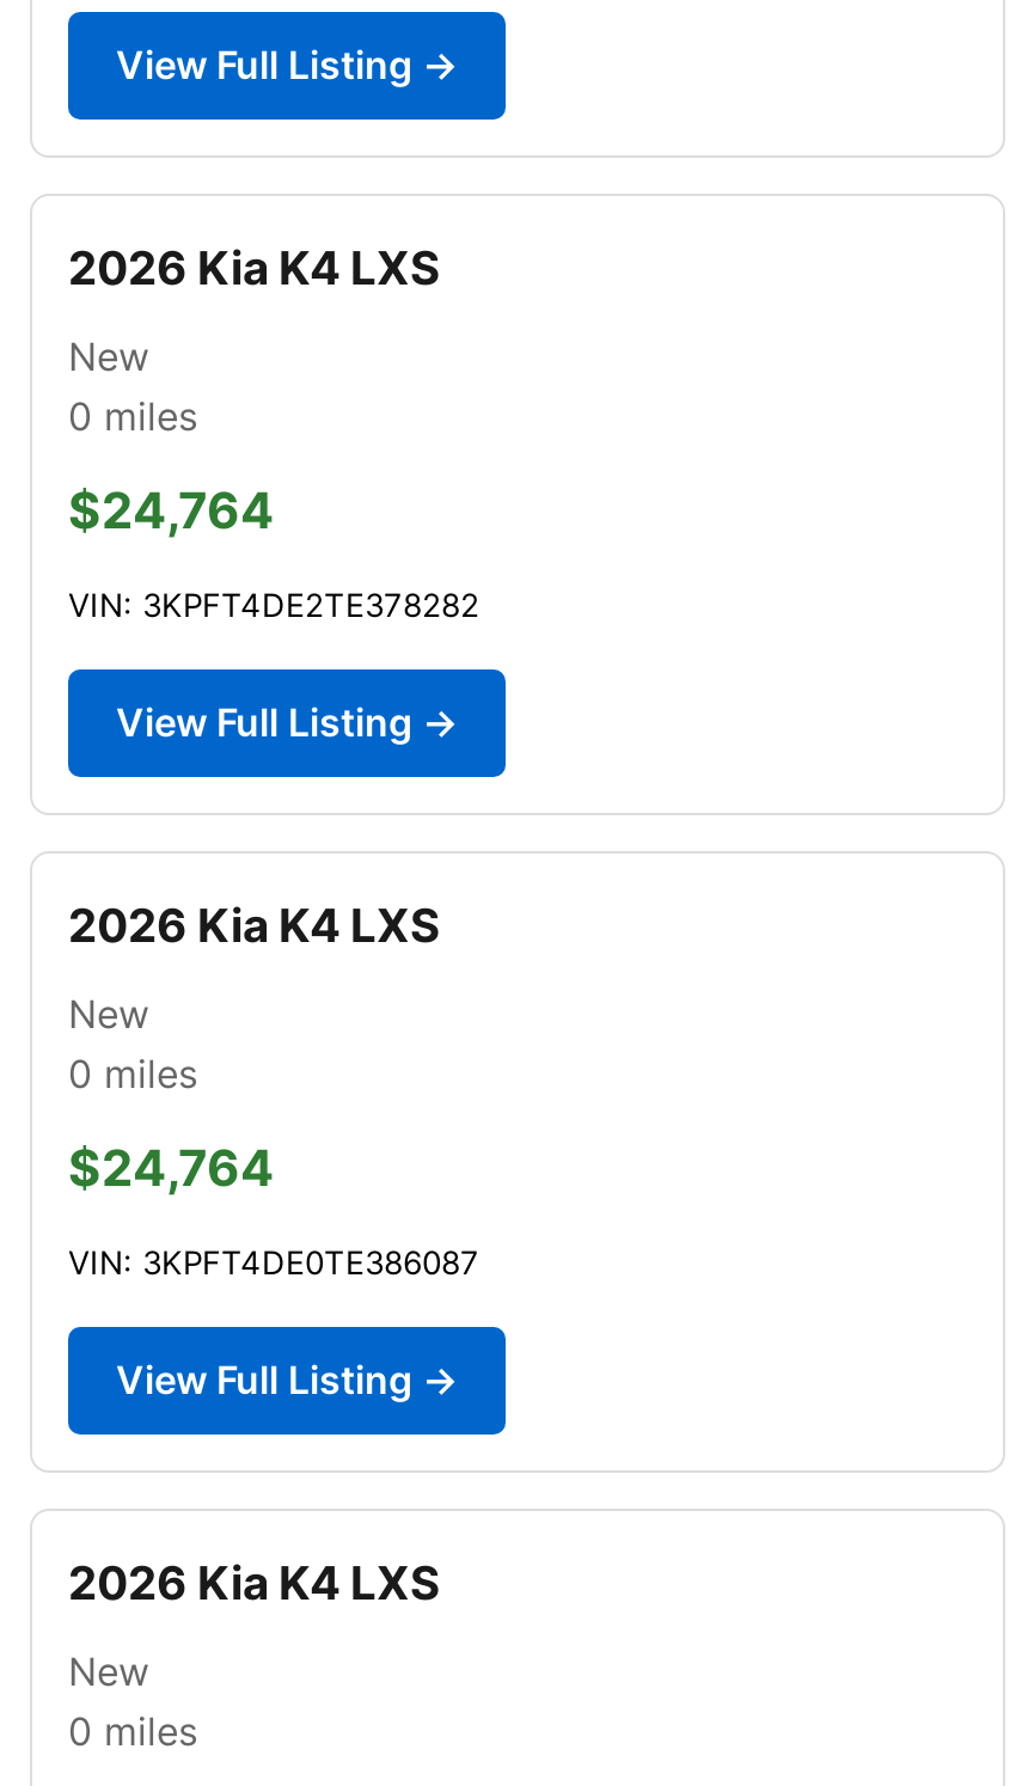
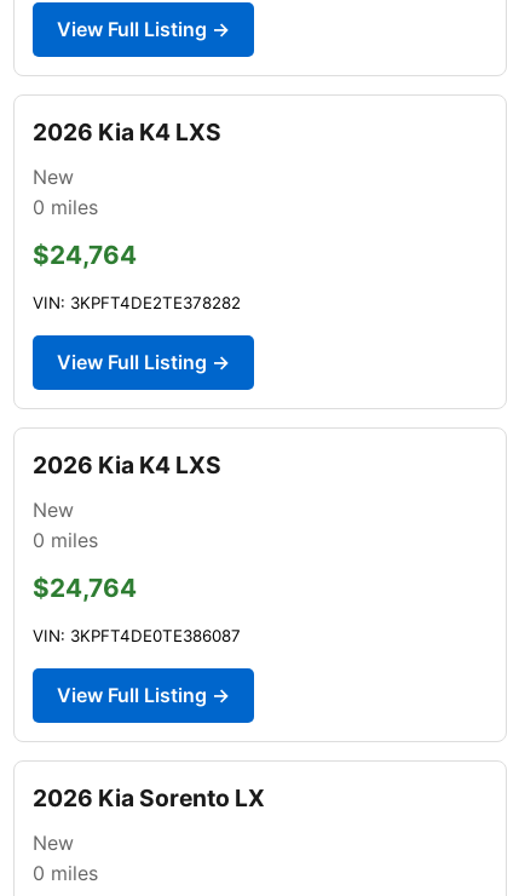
[68,1554,441,1611] 2026 Kia K4 LXS -> [33,783,265,812] 2026 Kia Sorento LX

